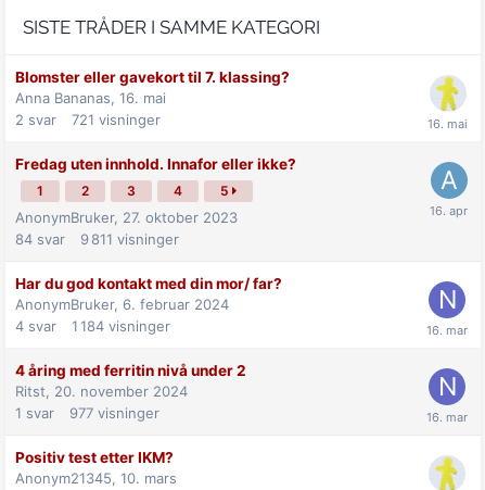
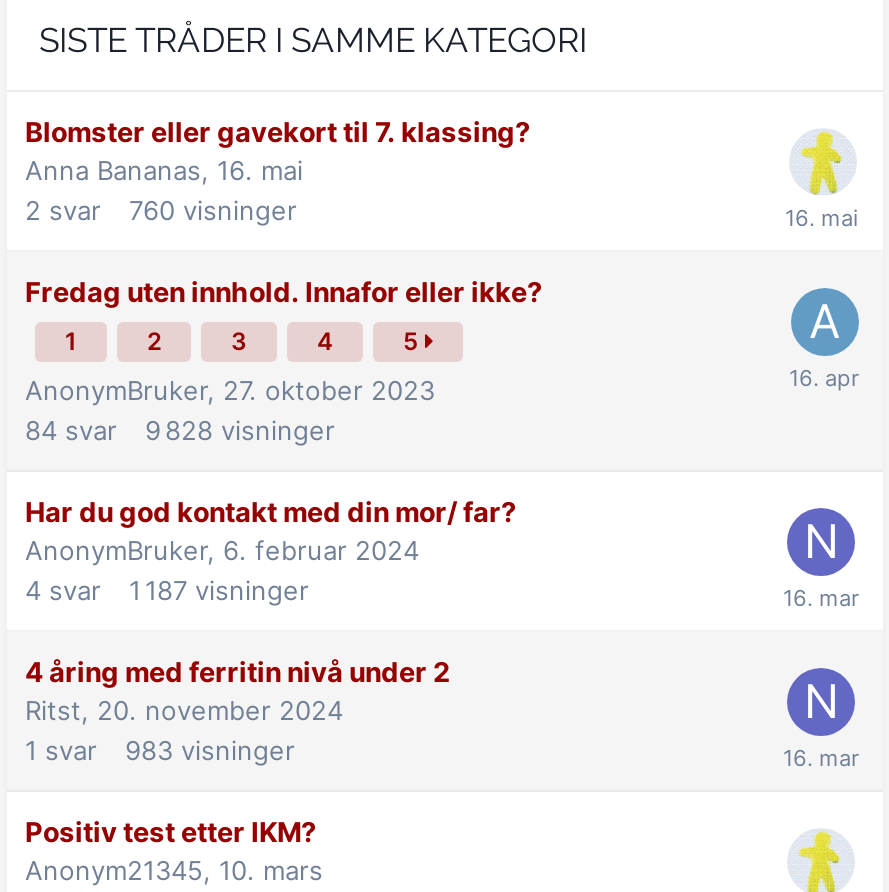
[15,111,161,128] 2 svar 721 visninger -> [25,194,297,226] 2 svar 760 visninger
[15,230,179,248] 84 svar 9 811 visninger -> [25,414,335,446] 84 svar 9 828 visninger
[15,317,170,335] 4 svar 1 184 visninger -> [25,574,309,606] 4 svar 1 187 visninger
[15,404,159,422] 1 svar 977 visninger -> [25,734,295,766] 1 svar 983 visninger

